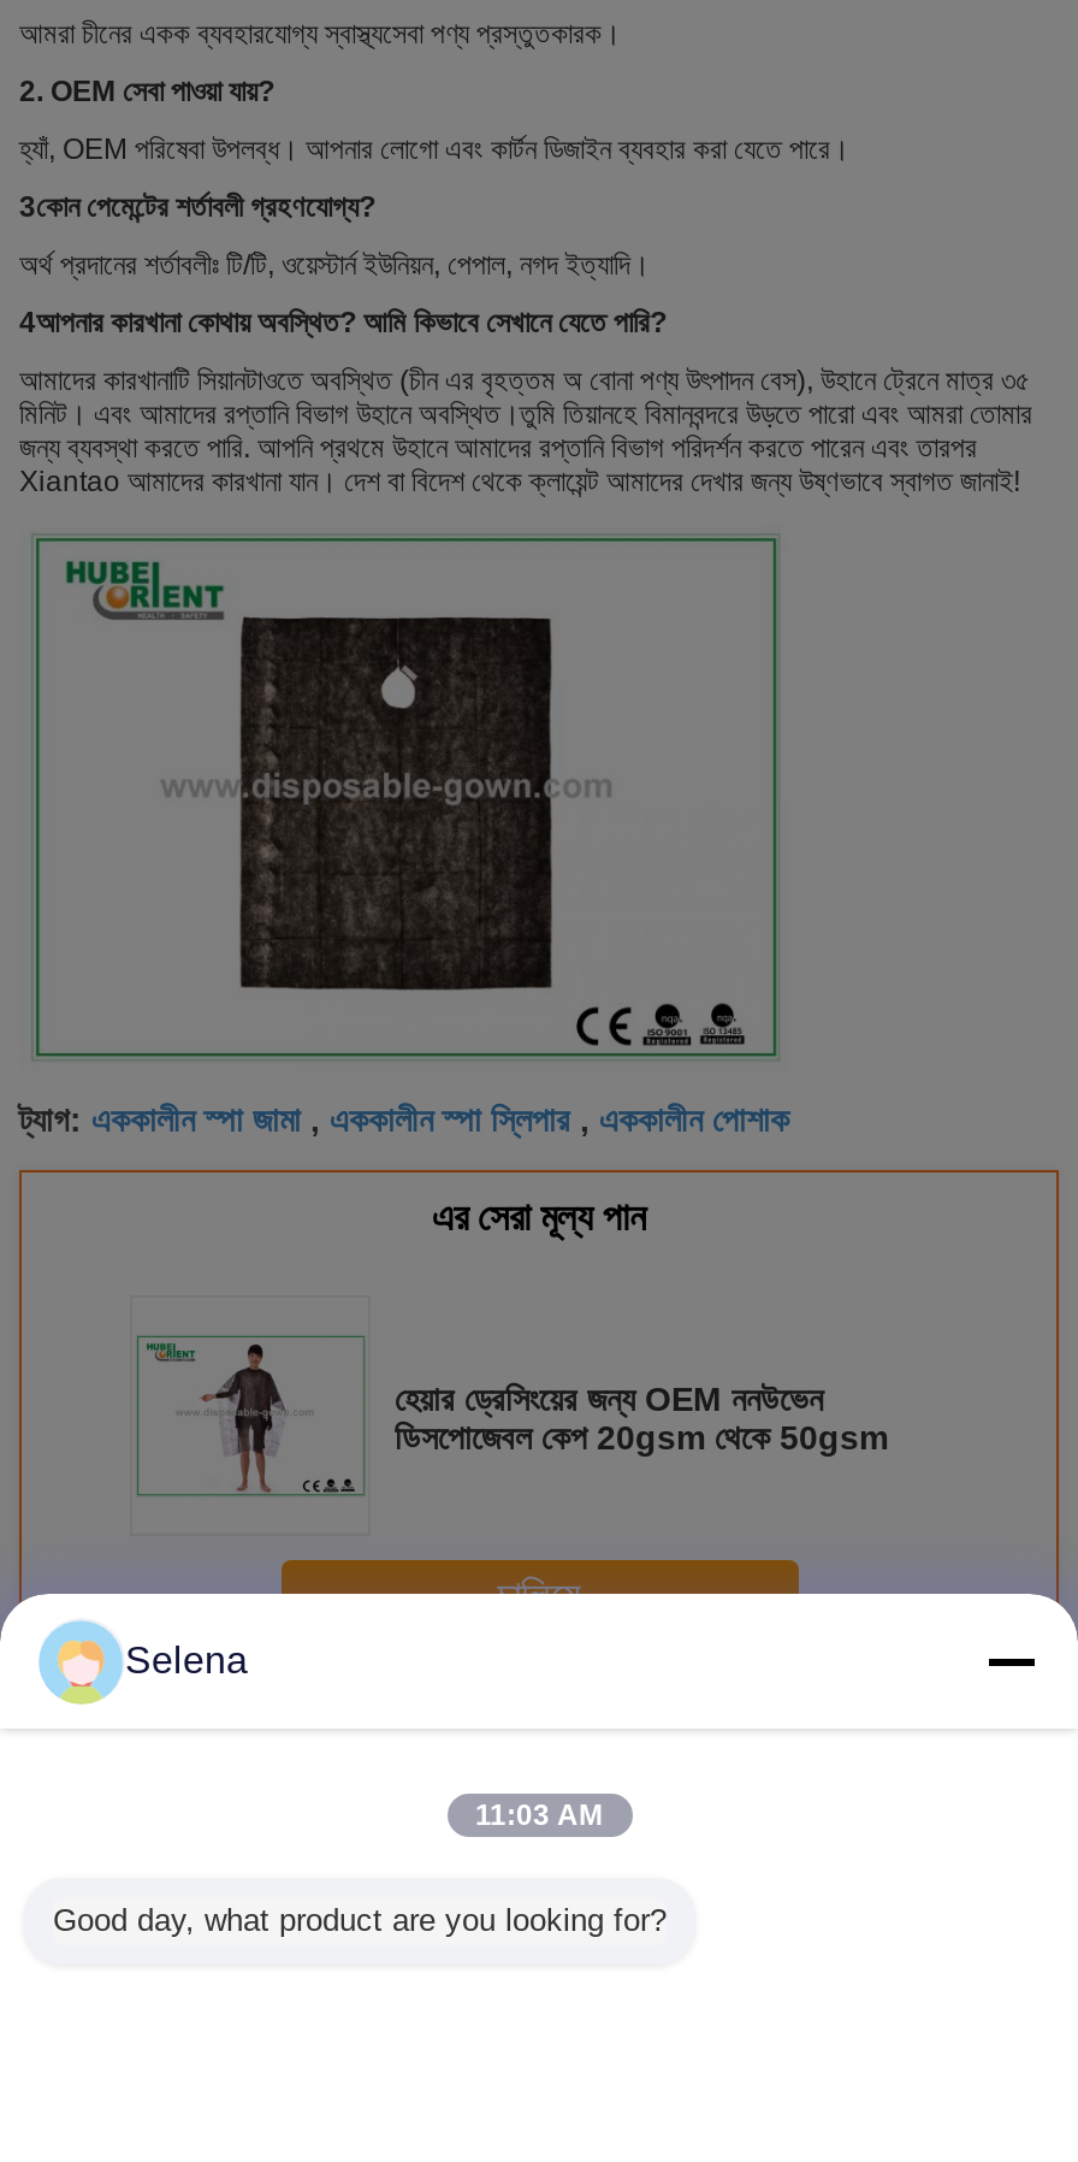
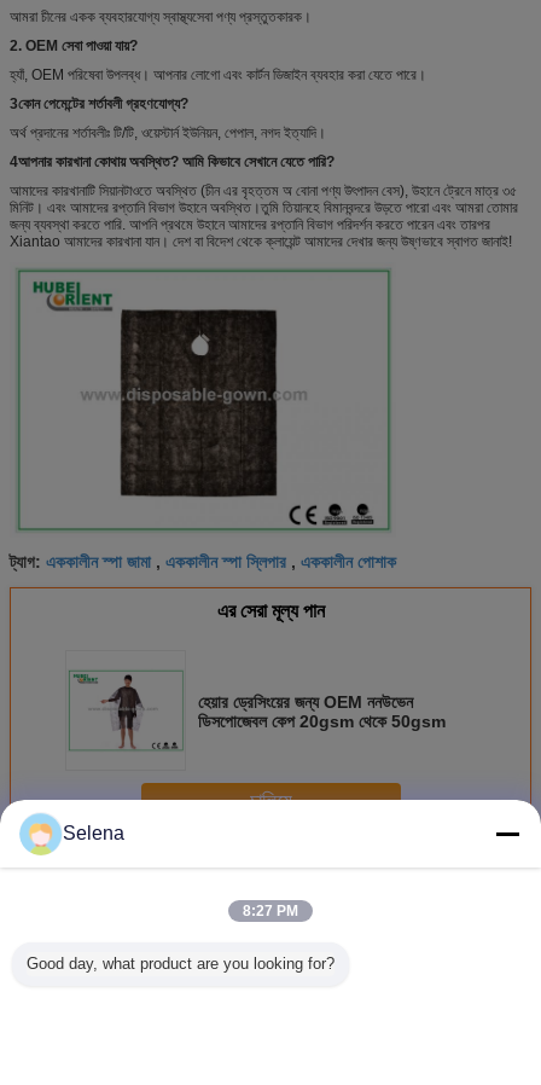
[475,1798,603,1832] 11:03 AM -> [243,903,298,919] 8:27 PM

